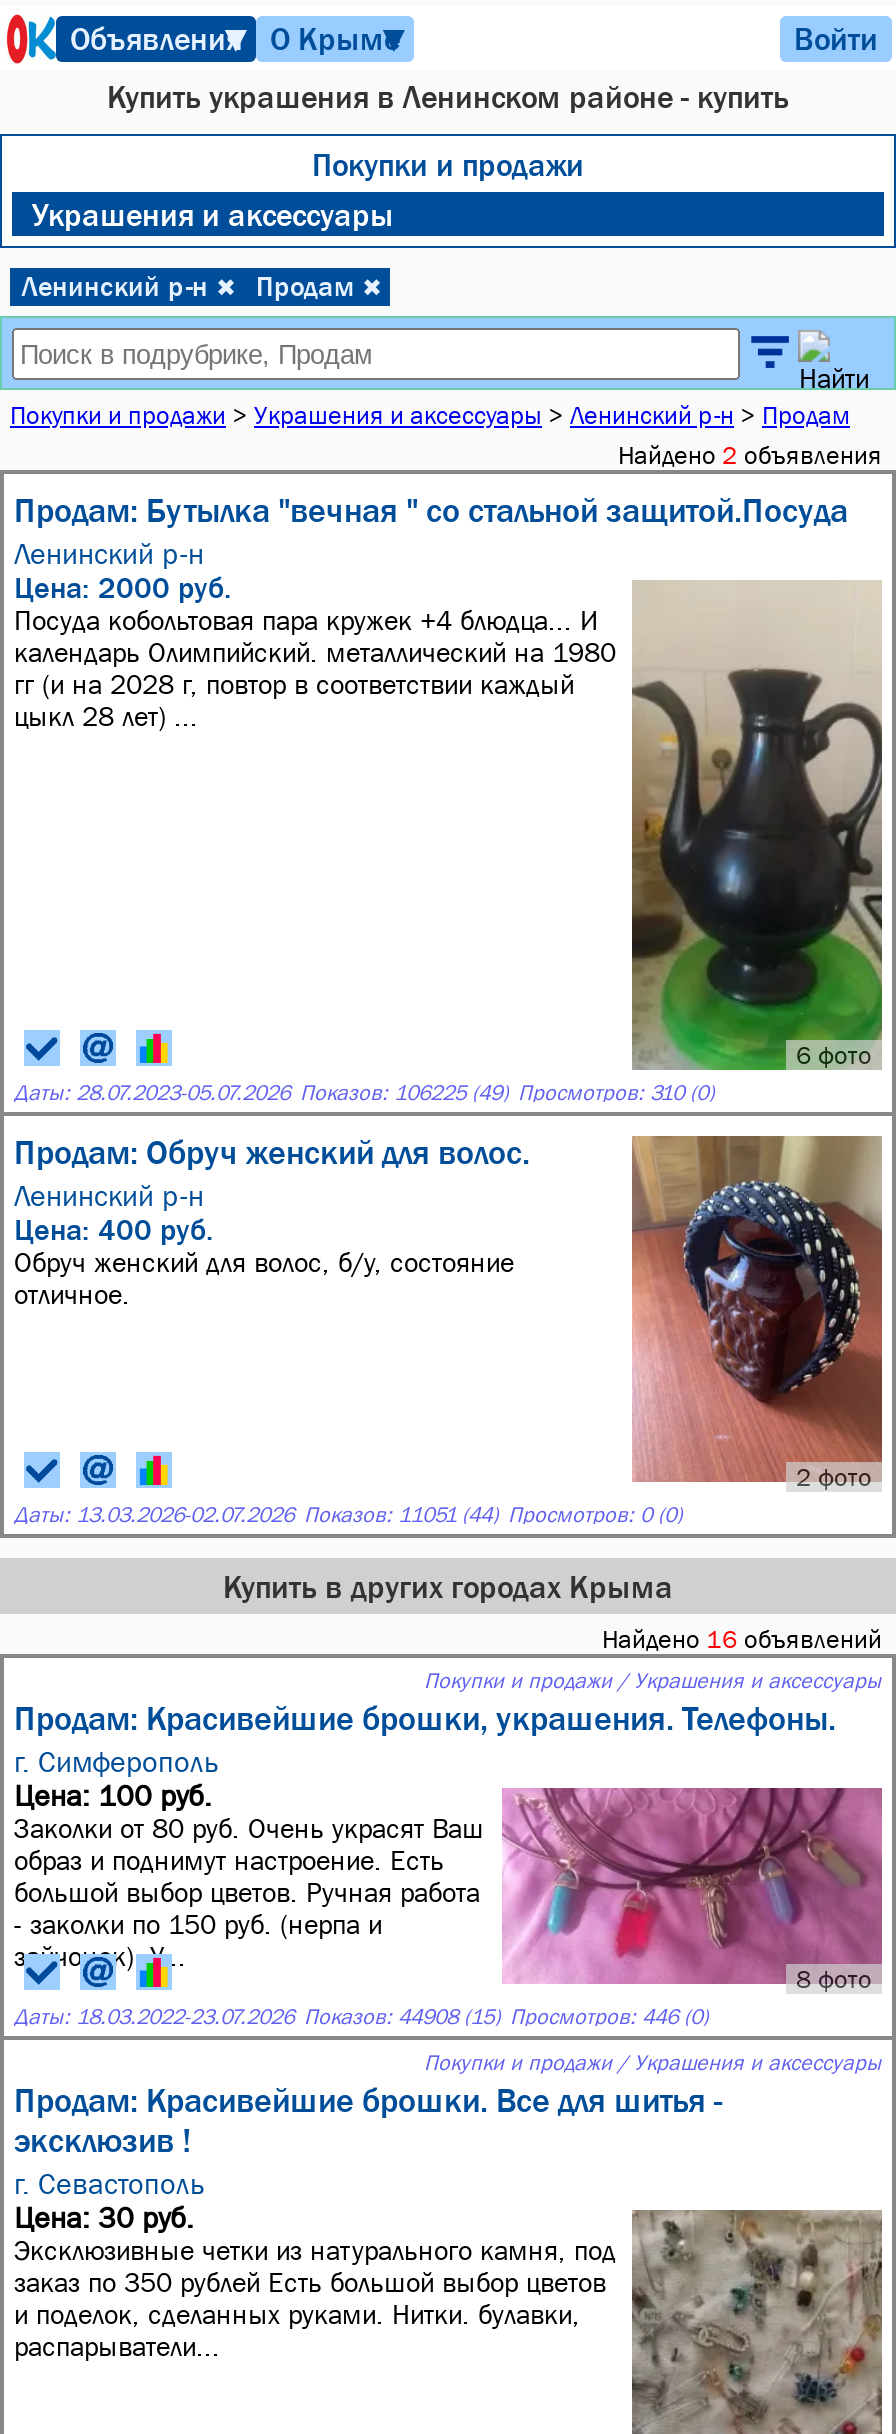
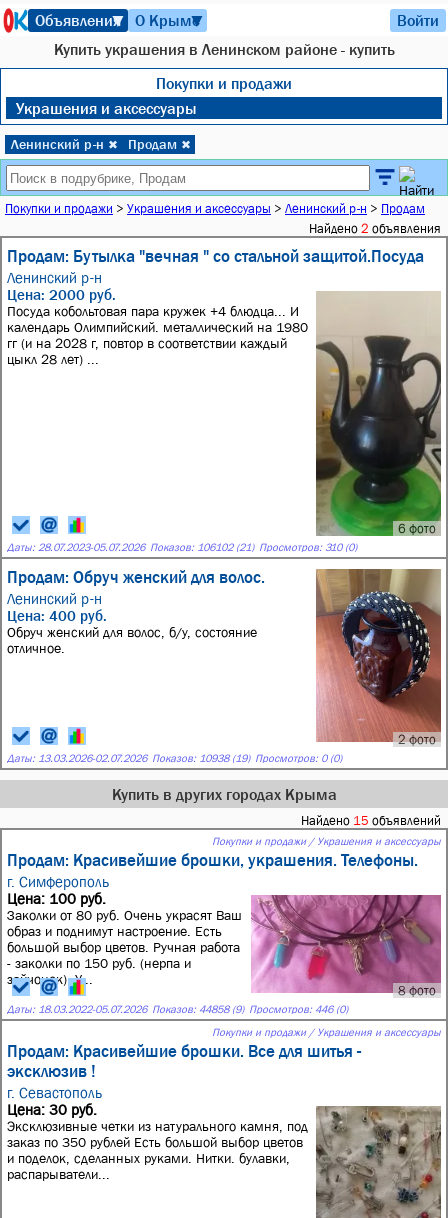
[14,1080,714,1104] Даты: 28.07.2023-05.07.2026 Показов: 106225 (49) Просмотров: 310 (0) -> [7,541,357,553] Даты: 28.07.2023-05.07.2026 Показов: 106102 (21) Просмотров: 310 (0)
[14,1502,682,1526] Даты: 13.03.2026-02.07.2026 Показов: 11051 (44) Просмотров: 0 (0) -> [7,752,342,764] Даты: 13.03.2026-02.07.2026 Показов: 10938 (19) Просмотров: 0 (0)
[602,1624,882,1654] Найдено 16 объявлений -> [301,813,441,828] Найдено 15 объявлений
[14,2003,708,2027] Даты: 18.03.2022-23.07.2026 Показов: 44908 (15) Просмотров: 446 (0) -> [7,1003,348,1015] Даты: 18.03.2022-05.07.2026 Показов: 44858 (9) Просмотров: 446 (0)

